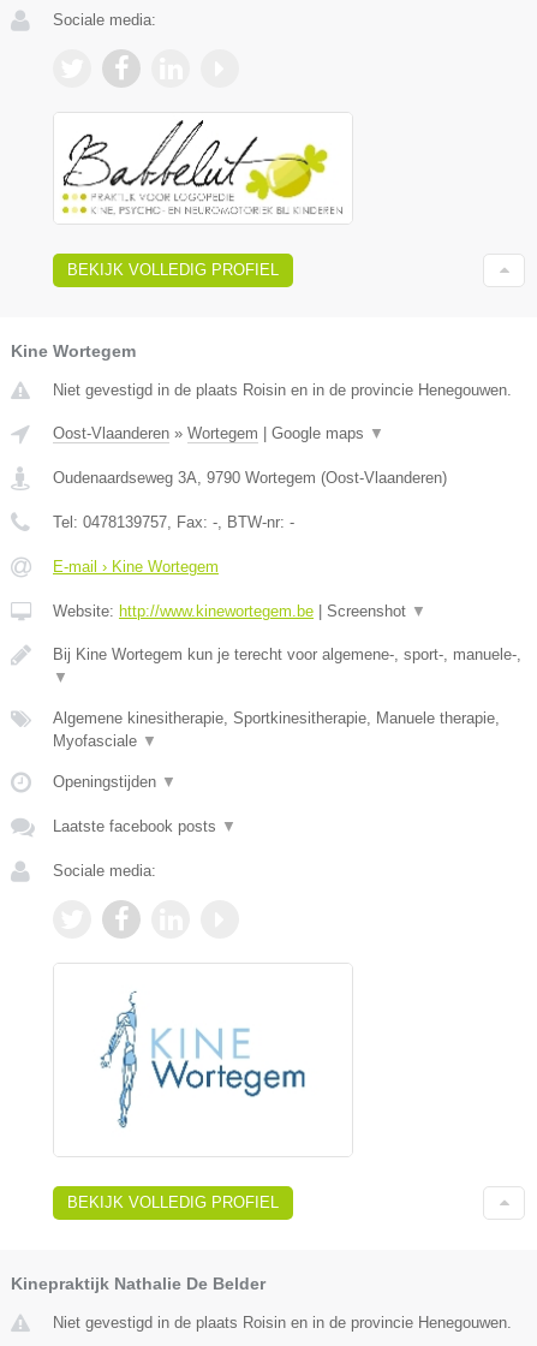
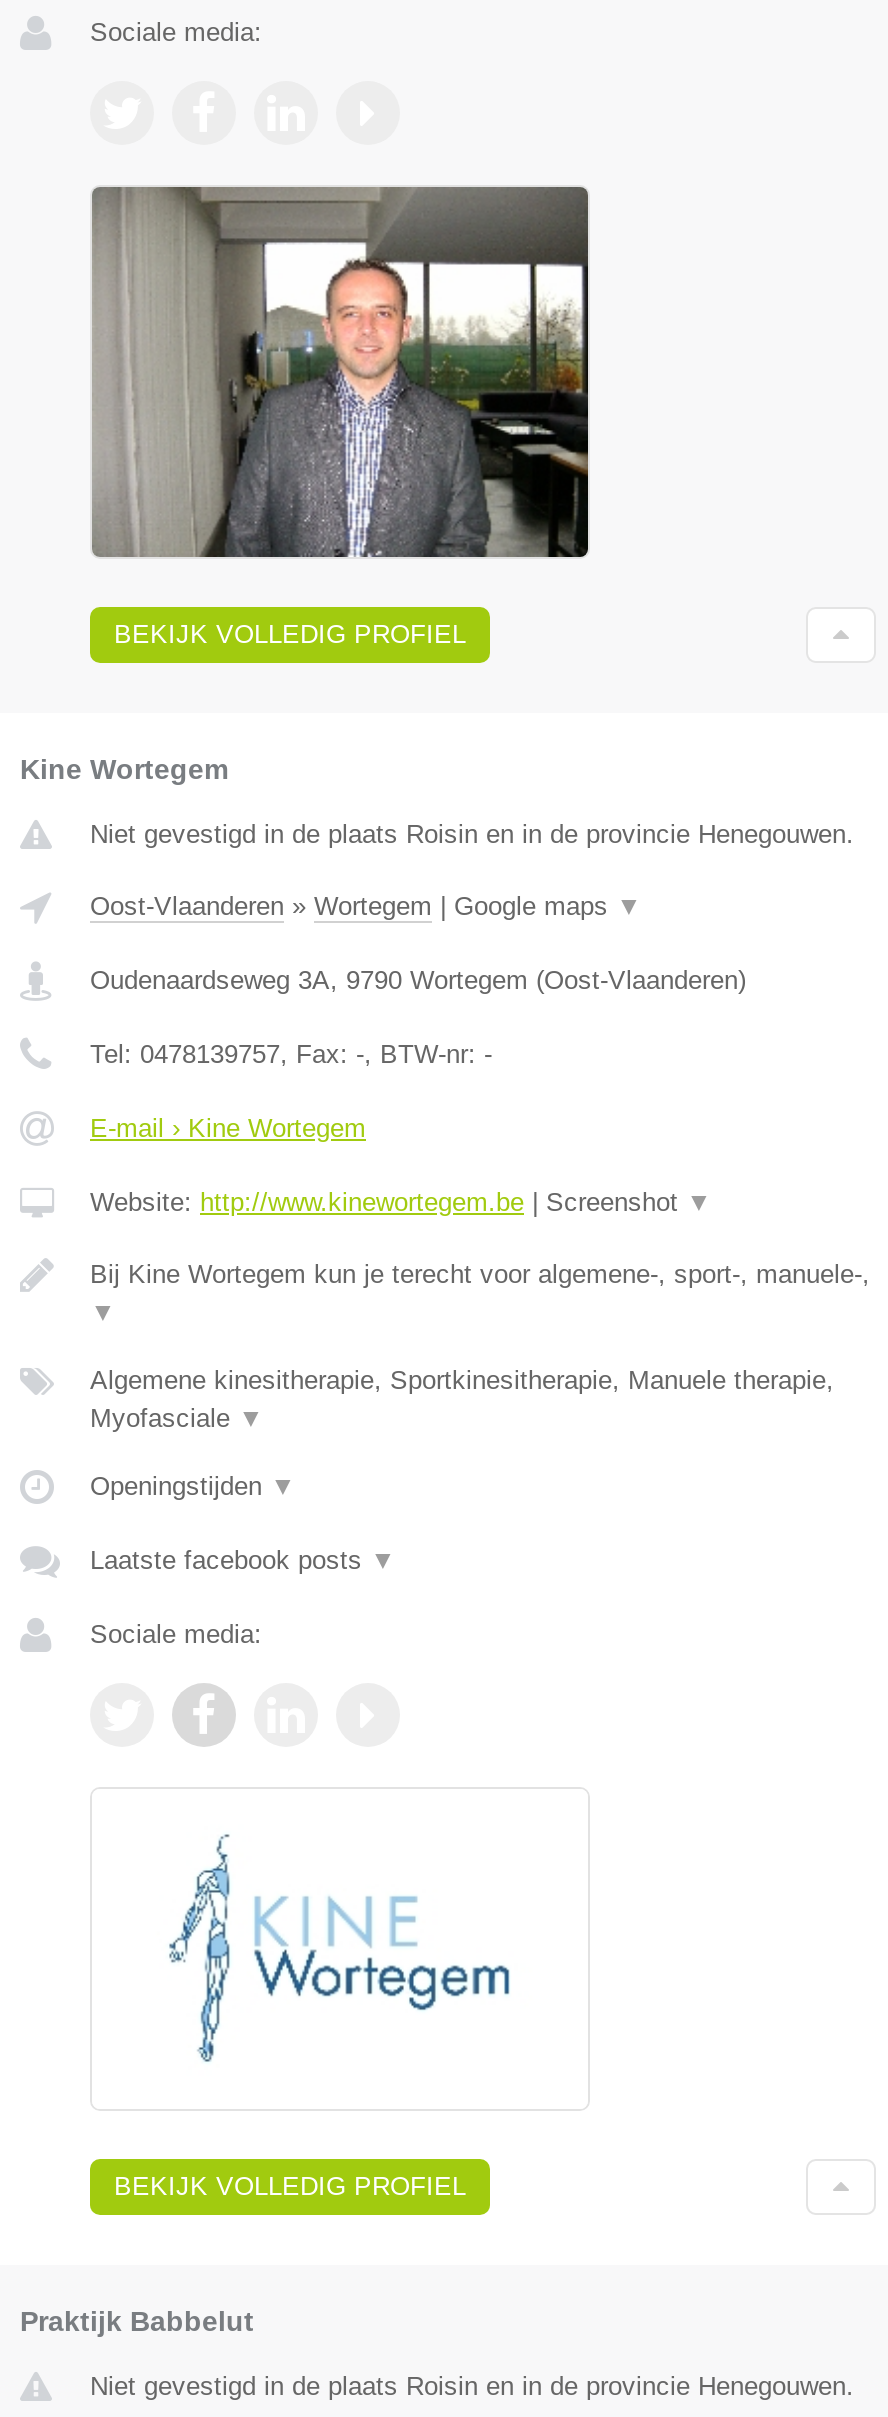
[54,113,352,224] [image] -> [90,185,590,559] [image]
[11,1274,265,1293] Kinepraktijk Nathalie De Belder -> [20,2305,254,2337] Praktijk Babbelut

